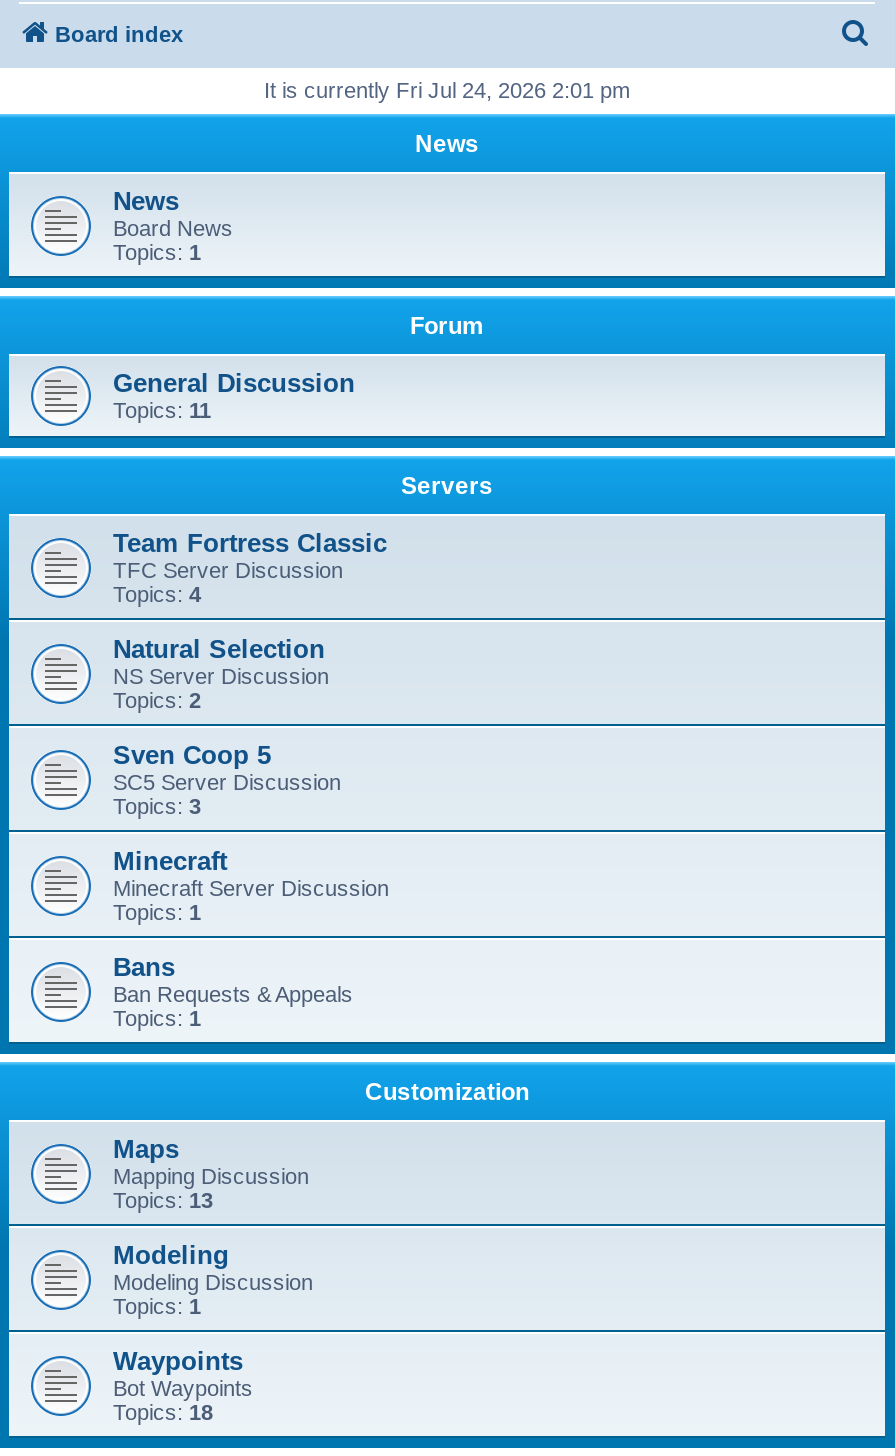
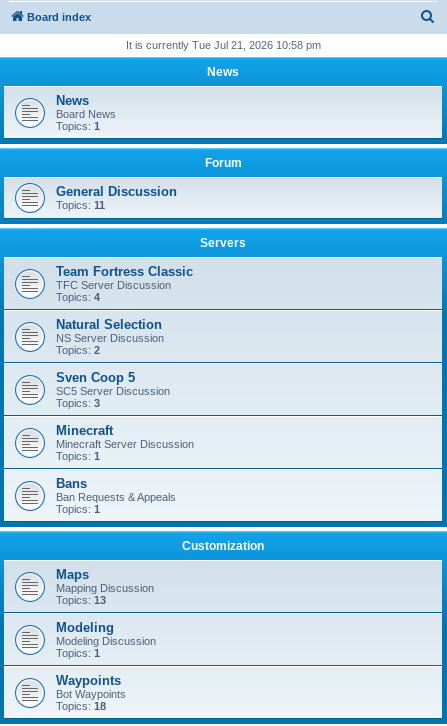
[264,78,630,102] It is currently Fri Jul 24, 2026 2:01 pm -> [125,39,320,51] It is currently Tue Jul 21, 2026 10:58 pm

